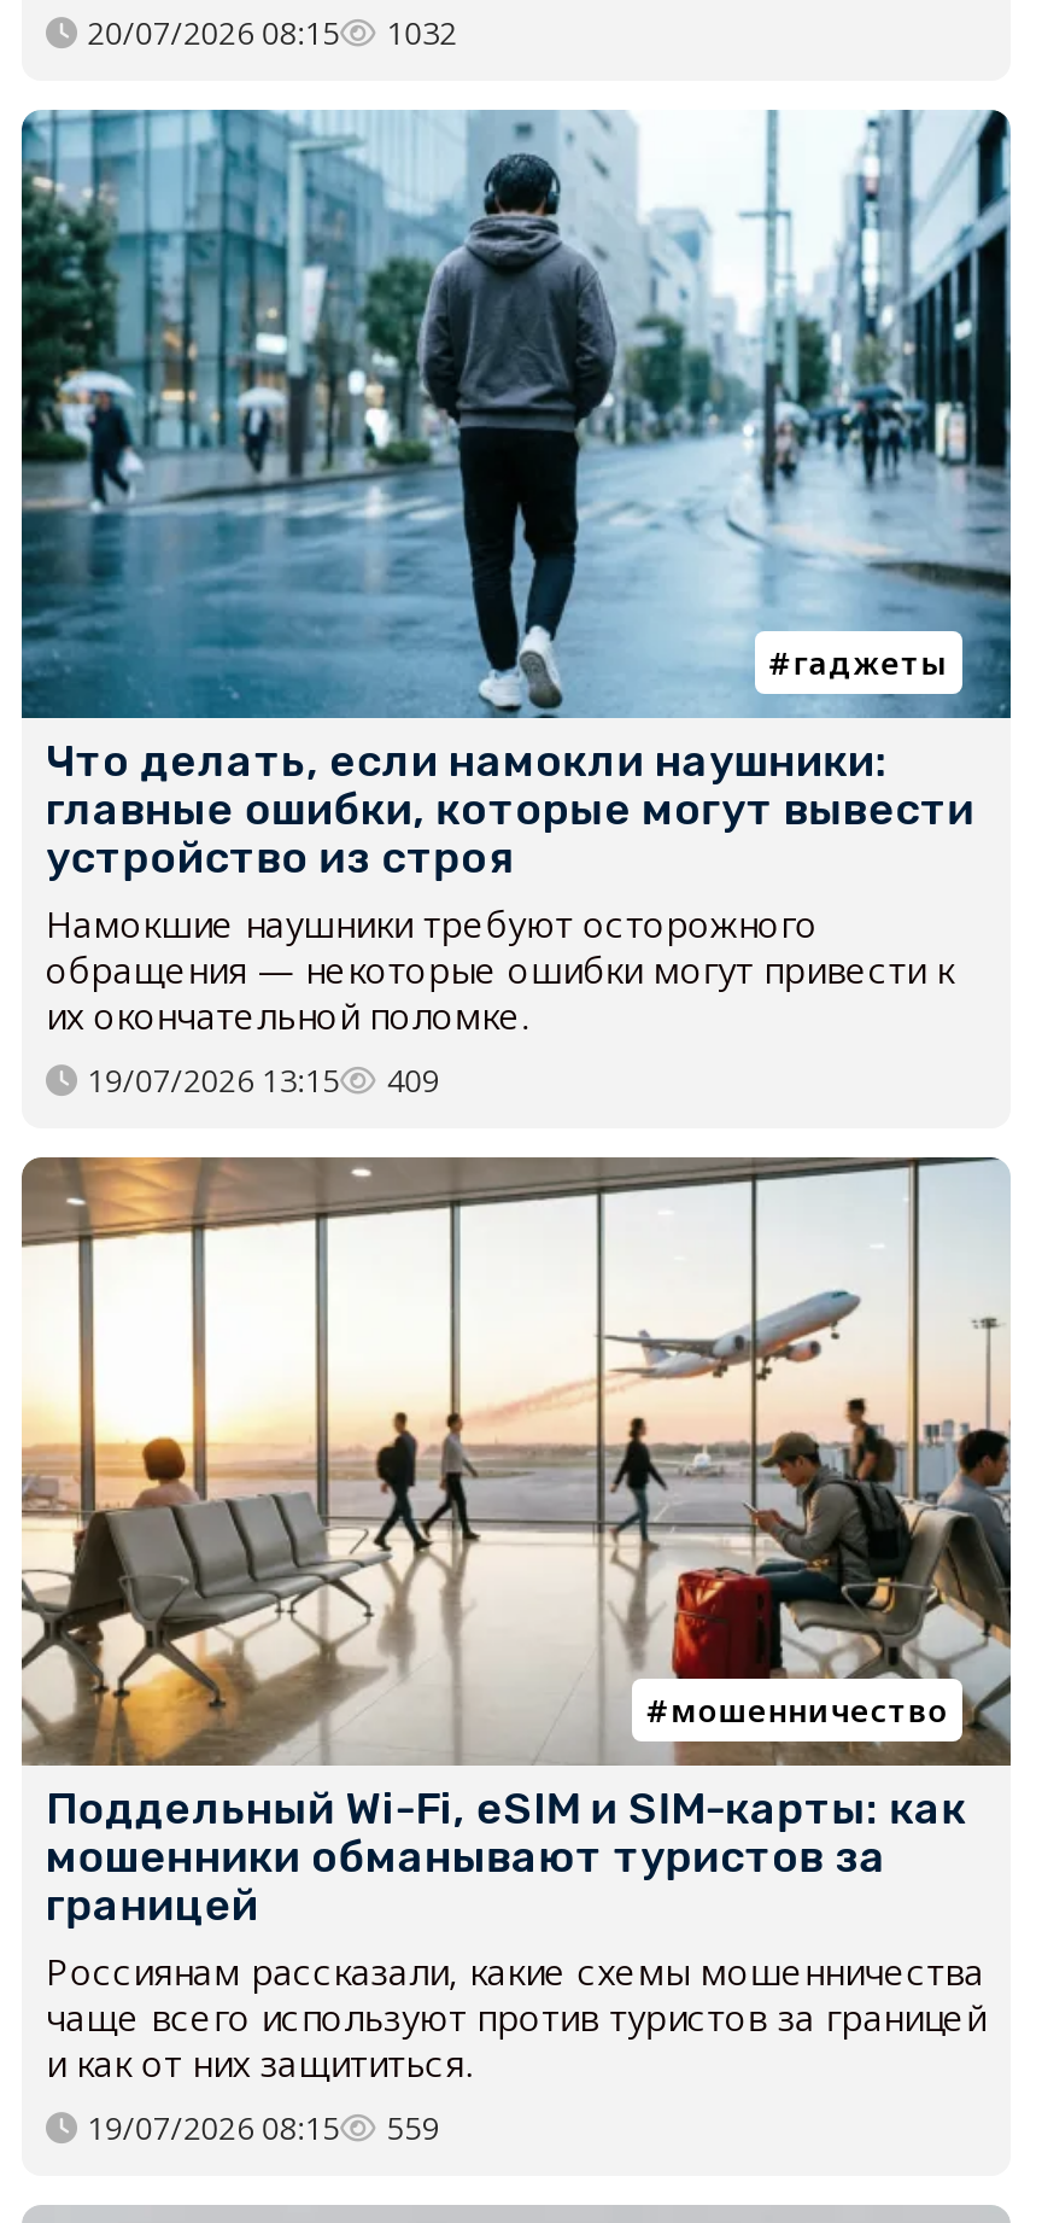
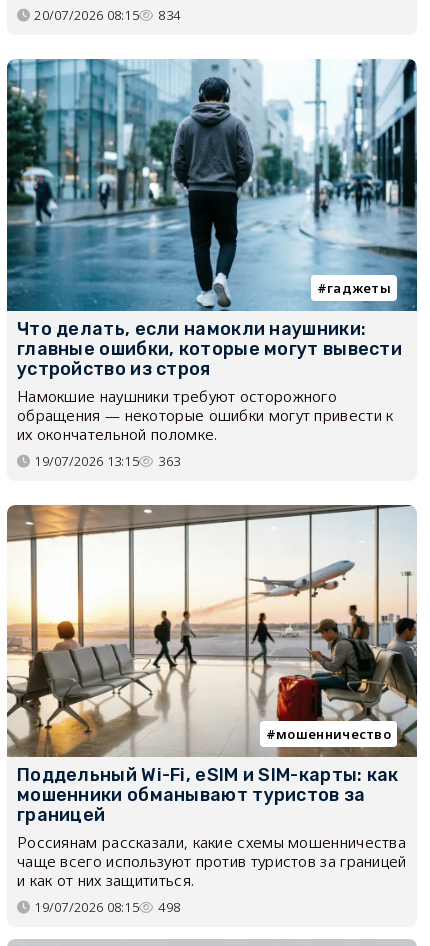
[88,11,457,55] 20/07/2026 08:15 1032 -> [34,6,180,24] 20/07/2026 08:15 834
[88,1059,440,1102] 19/07/2026 13:15 409 -> [34,452,180,470] 19/07/2026 13:15 363
[88,2106,440,2150] 19/07/2026 08:15 559 -> [34,898,180,916] 19/07/2026 08:15 498

